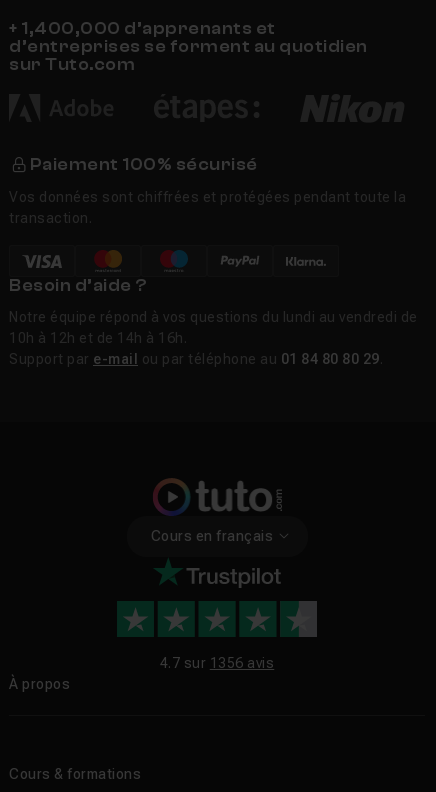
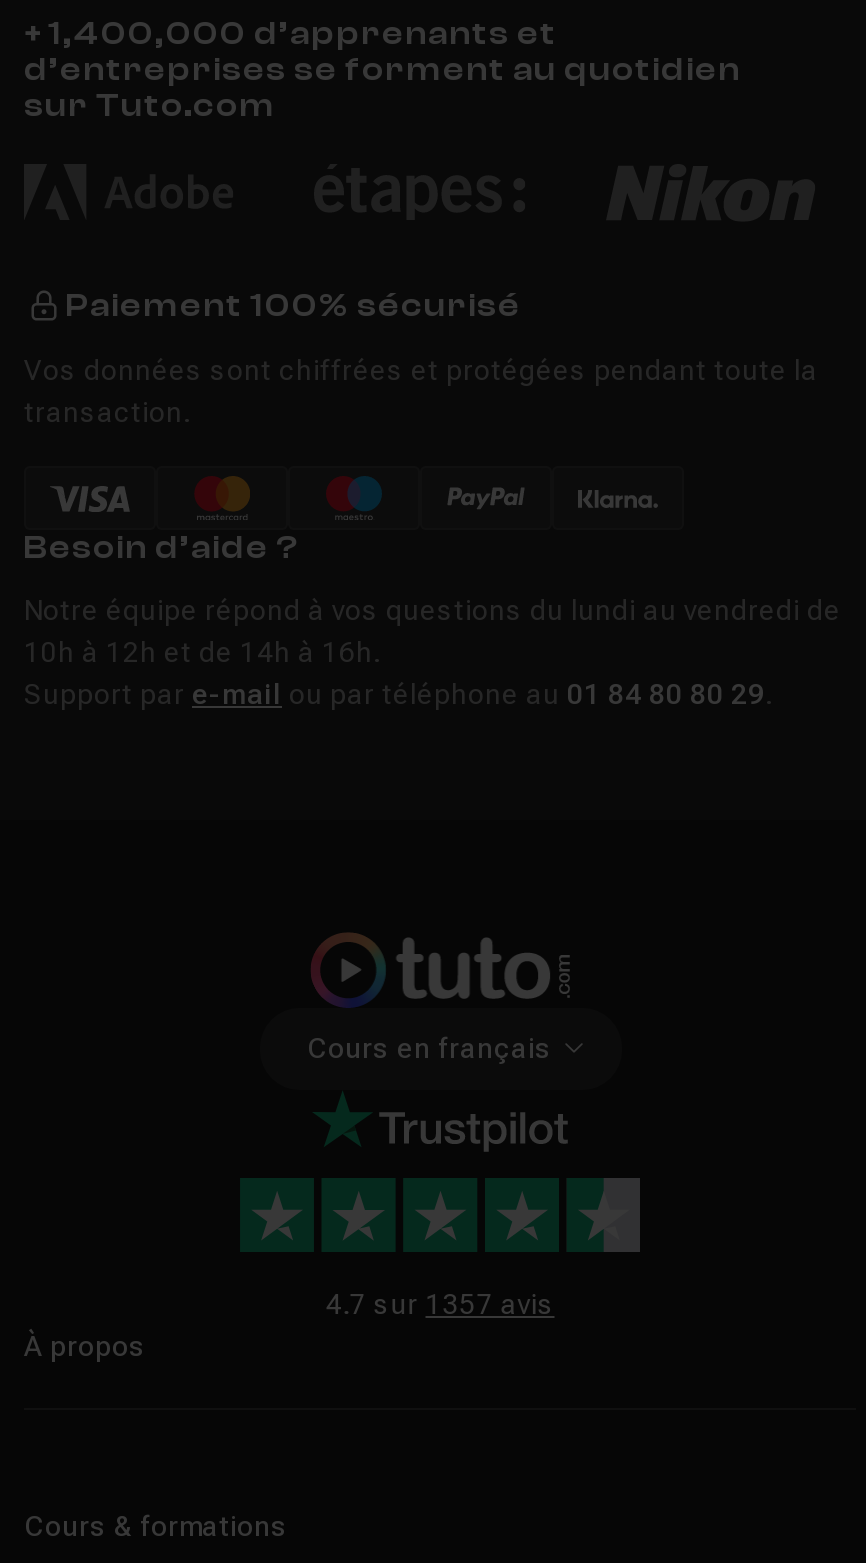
[160,655,274,671] 4.7 sur 1356 avis -> [326,1287,554,1319] 4.7 sur 1357 avis

